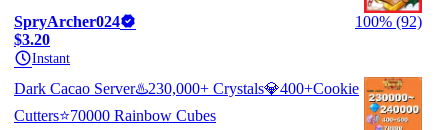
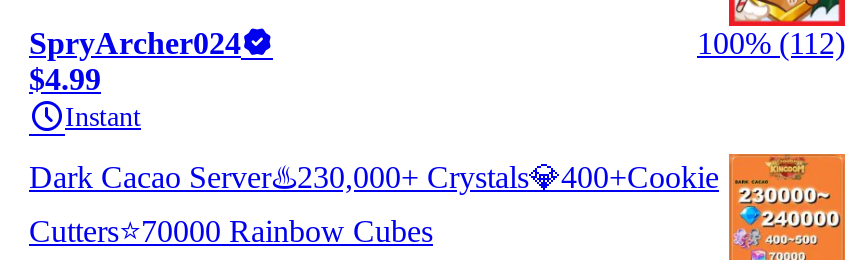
[355,13,422,30] 100% (92) -> [697,26,845,60] 100% (112)
[14,31,50,48] $3.20 -> [29,62,101,96] $4.99

